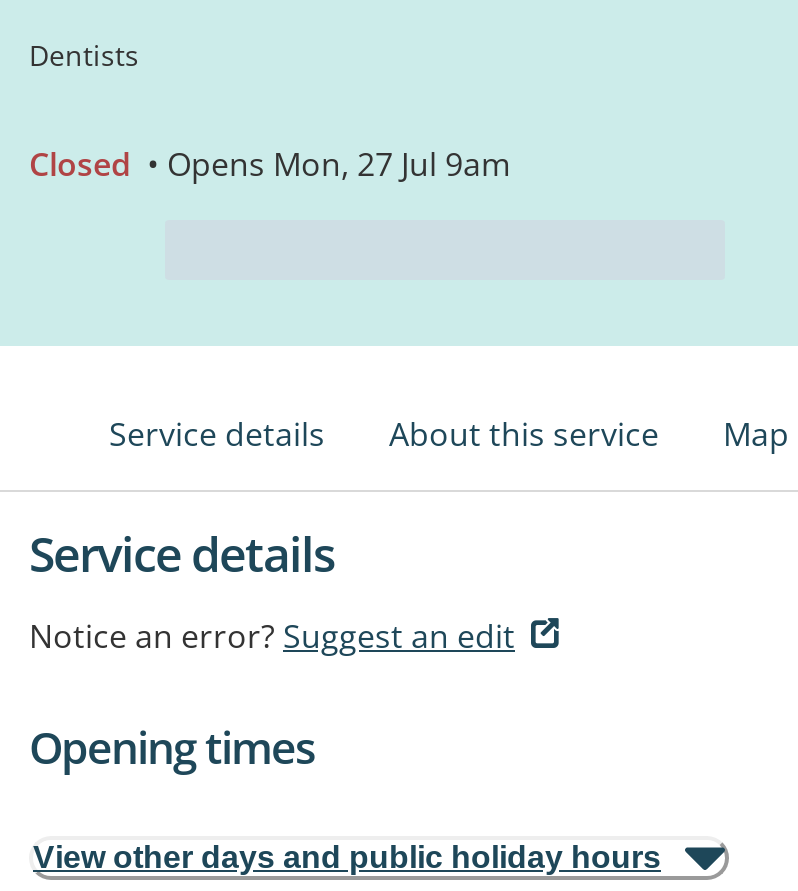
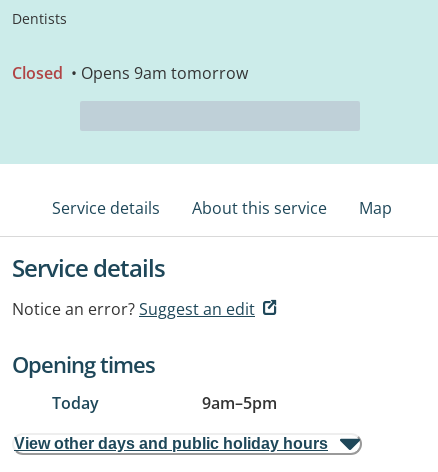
[29,142,511,186] Closed • Opens Mon, 27 Jul 9am -> [12,62,248,84] Closed • Opens 9am tomorrow
none -> [52,392,277,414] Today | 9am–5pm

